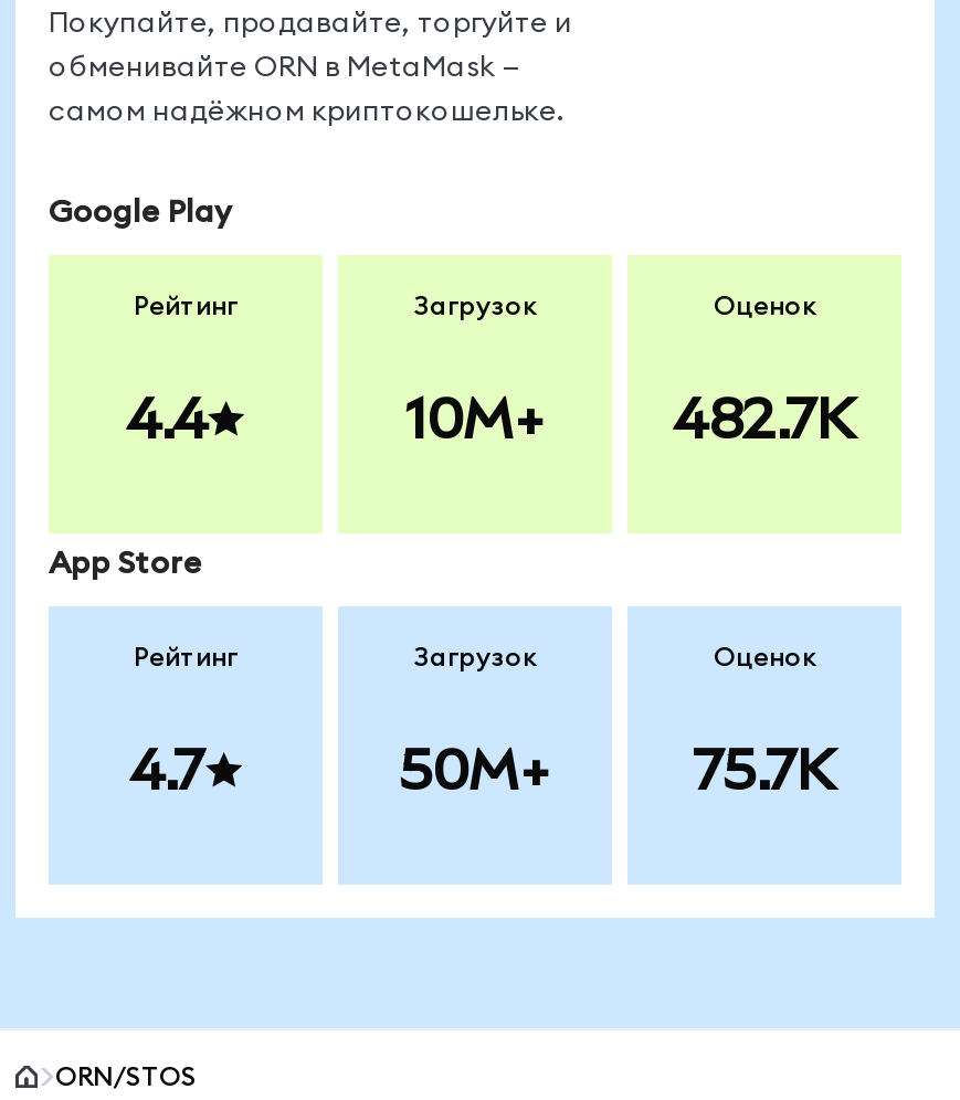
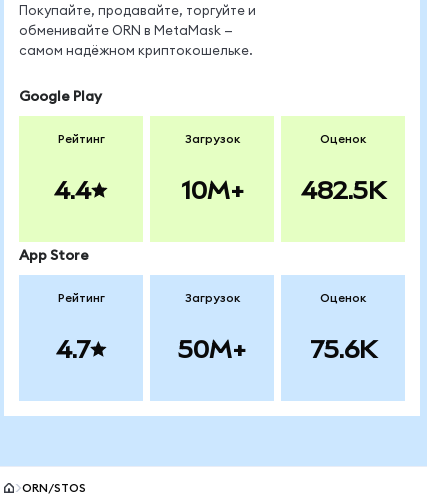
[673,388,856,449] 482.7K -> [300,176,385,204] 482.5K
[693,739,836,801] 75.7K -> [309,335,376,363] 75.6K

